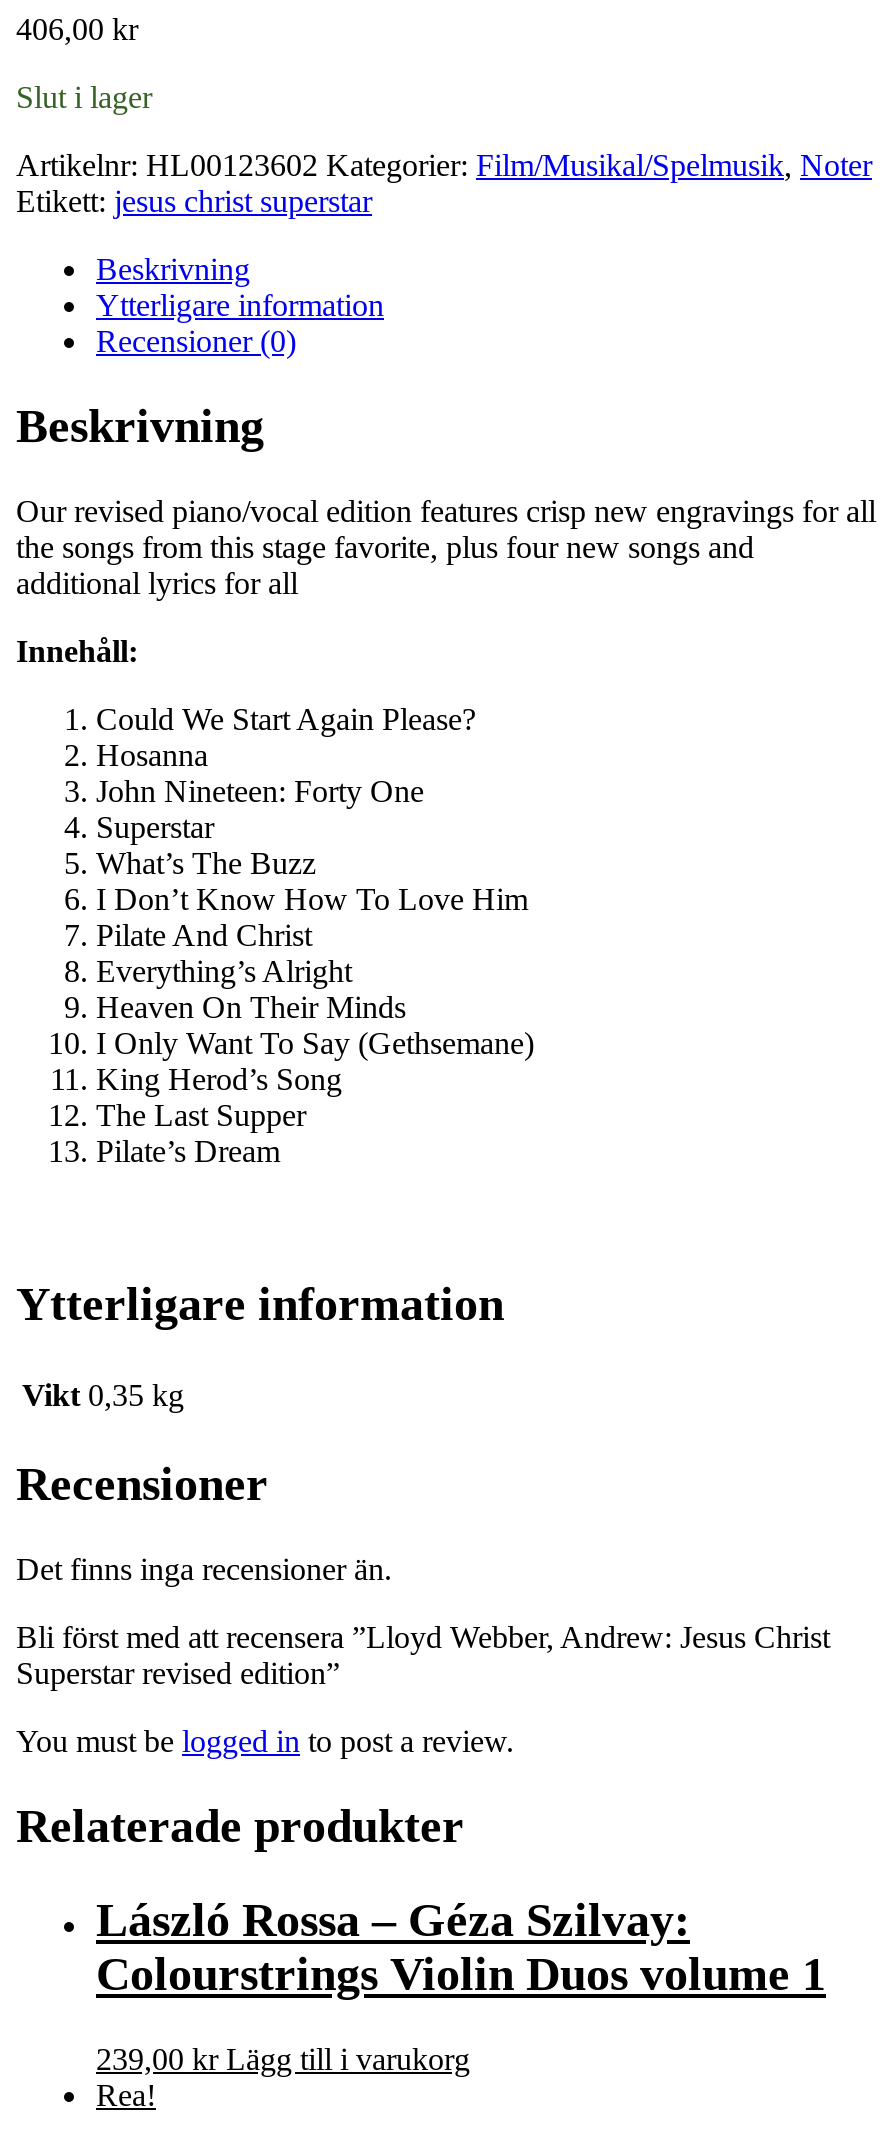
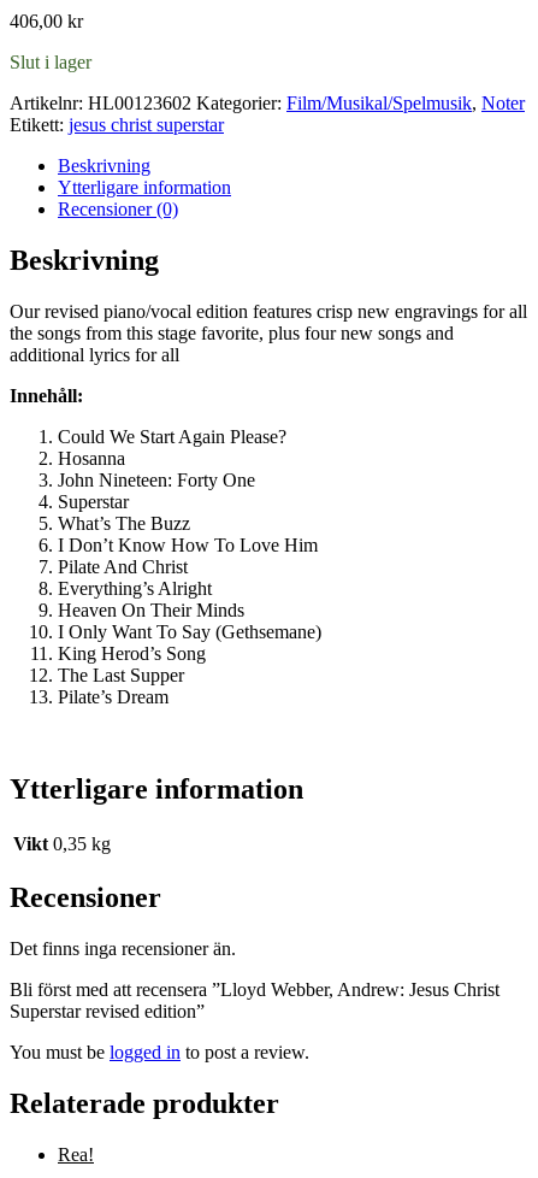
[96,1894,826,2076] László Rossa – Géza Szilvay: | Colourstrings Violin Duos volume 1 | 239,00 kr Lägg till i varukorg -> none

